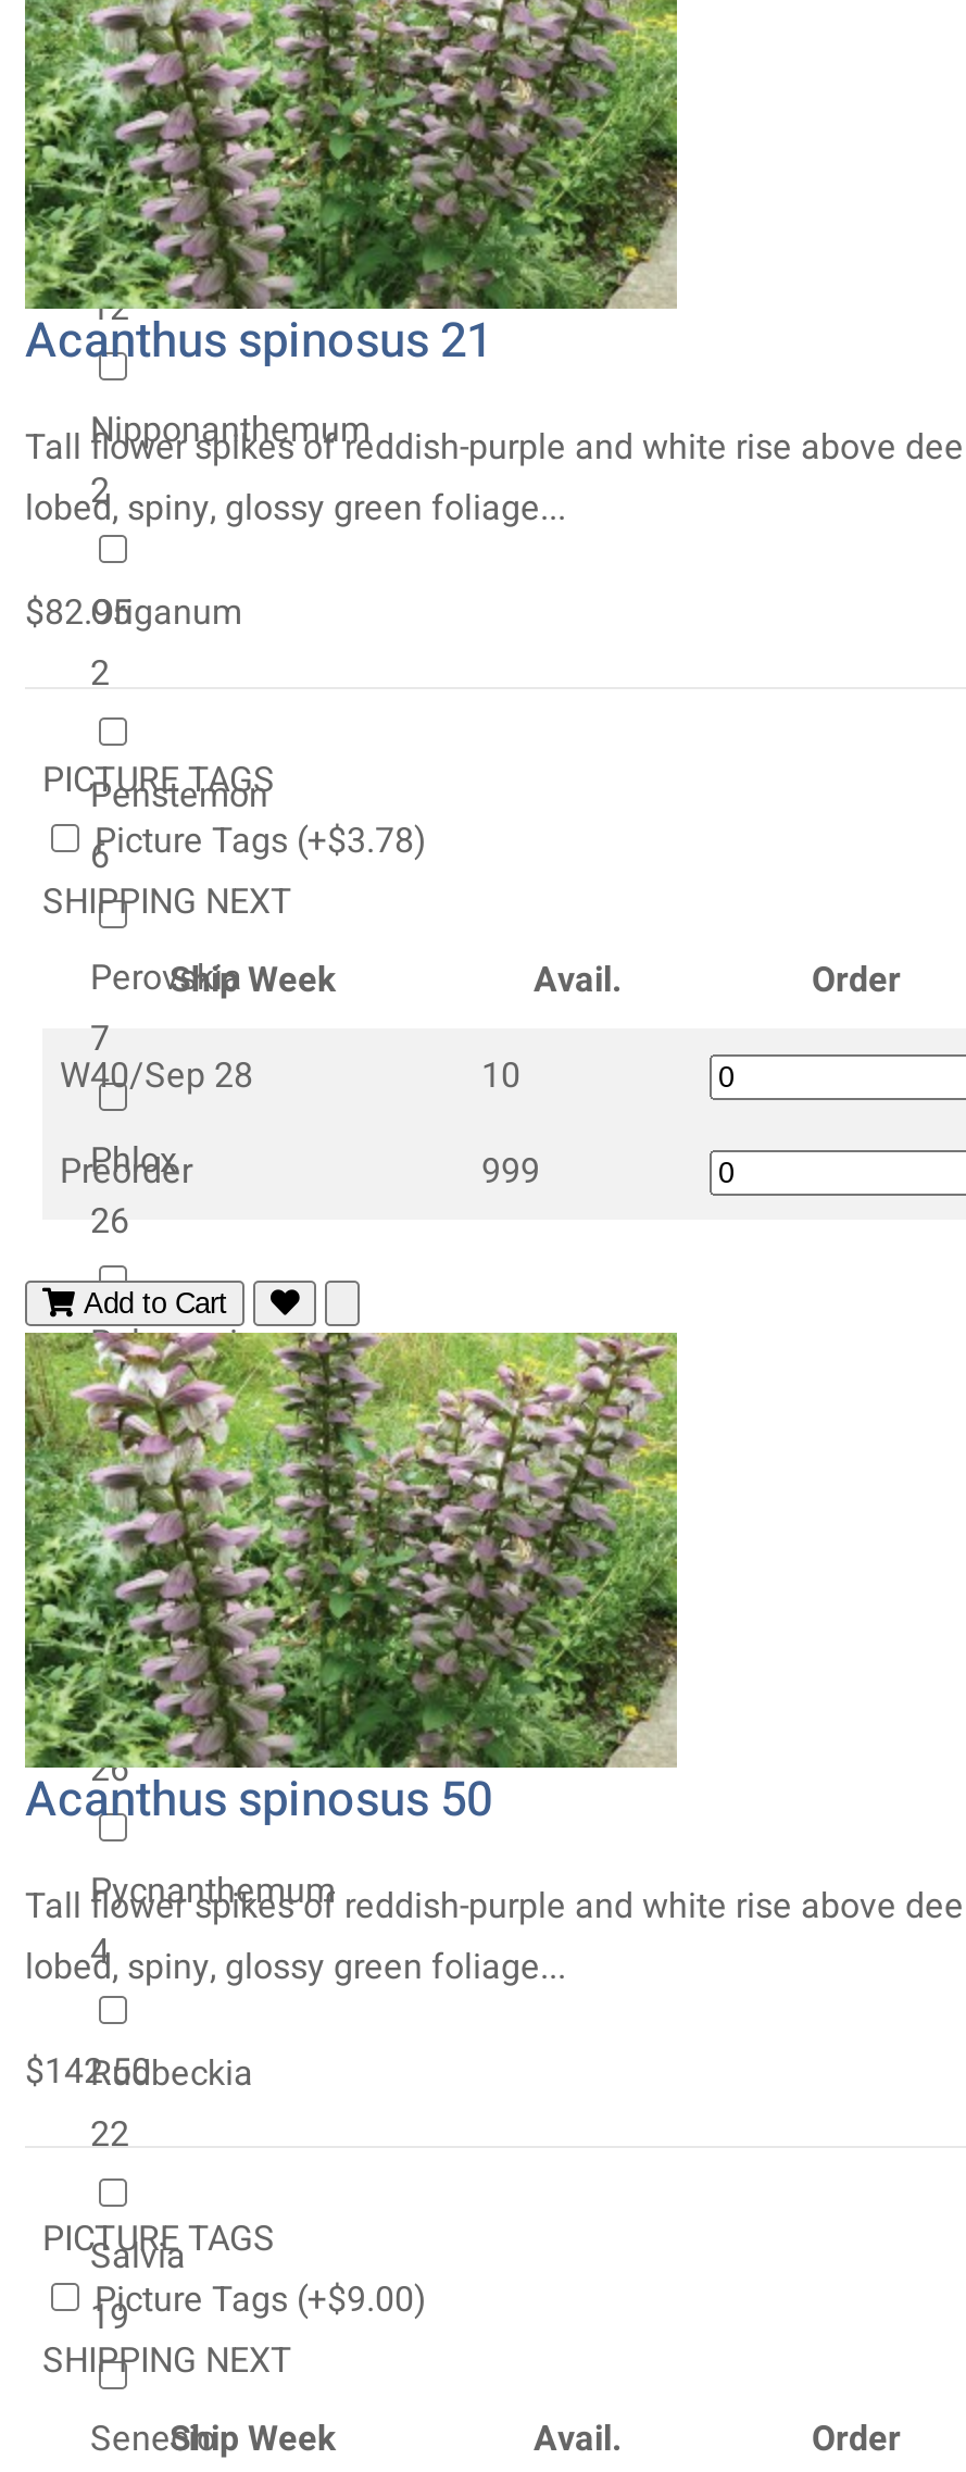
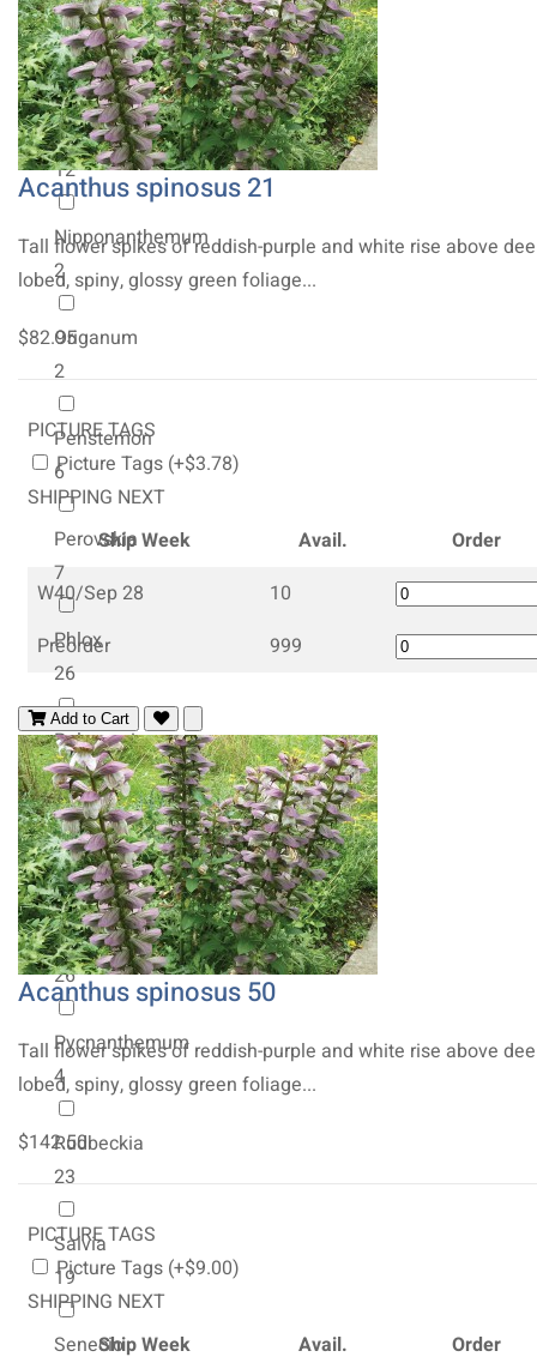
[90,2109,129,2161] 22 -> [54,1163,76,1192] 23

